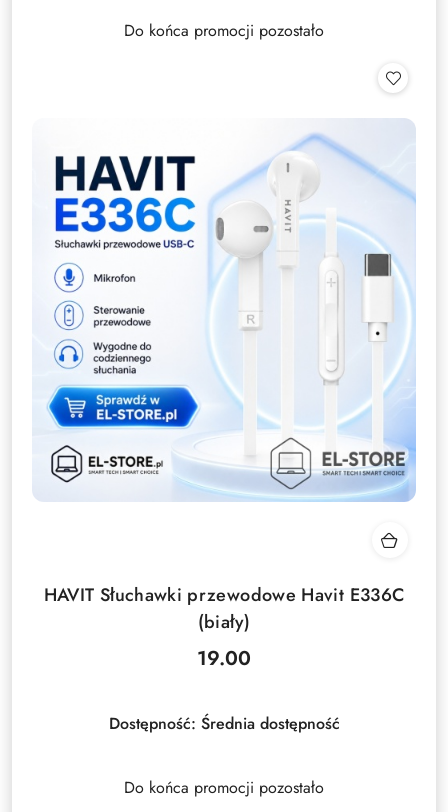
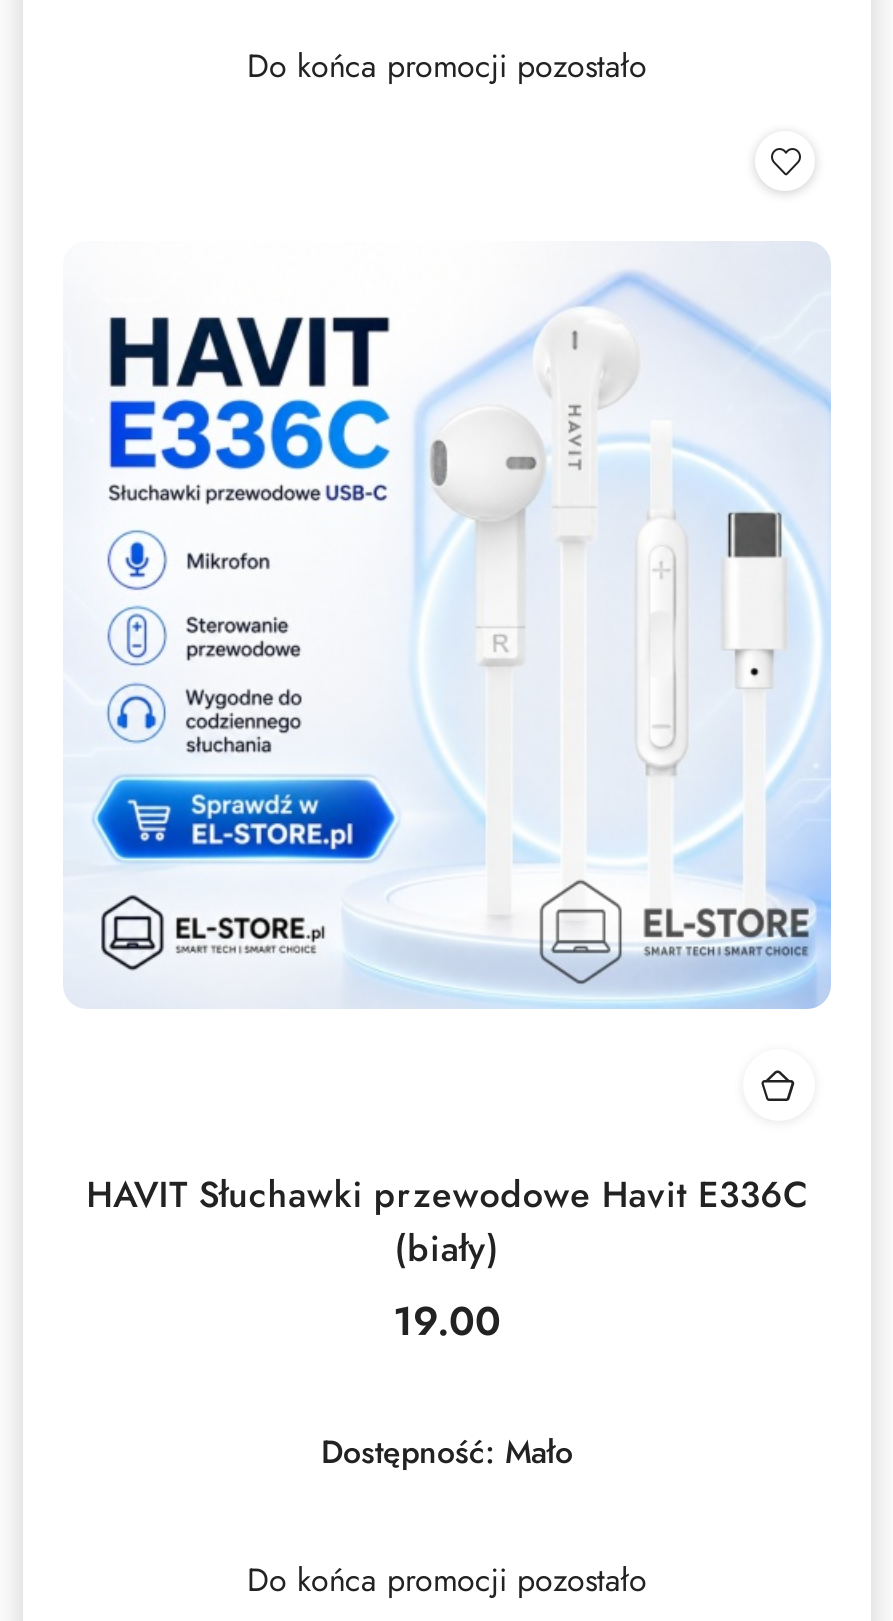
[108,712,339,735] Dostępność: Średnia dostępność -> [321,1429,573,1475] Dostępność: Mało

